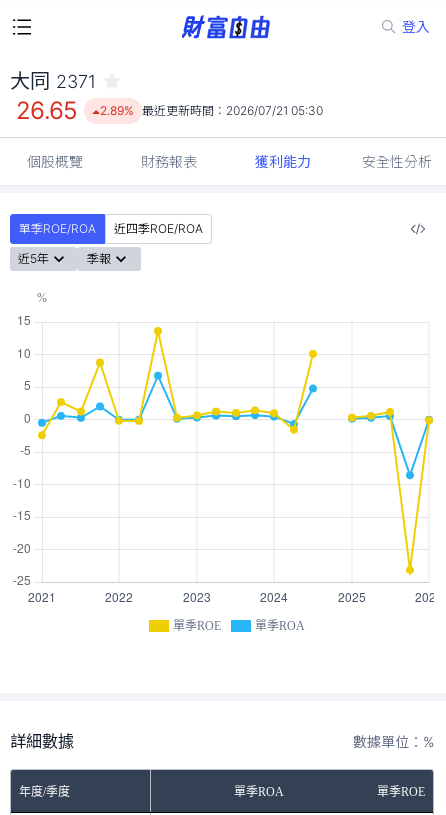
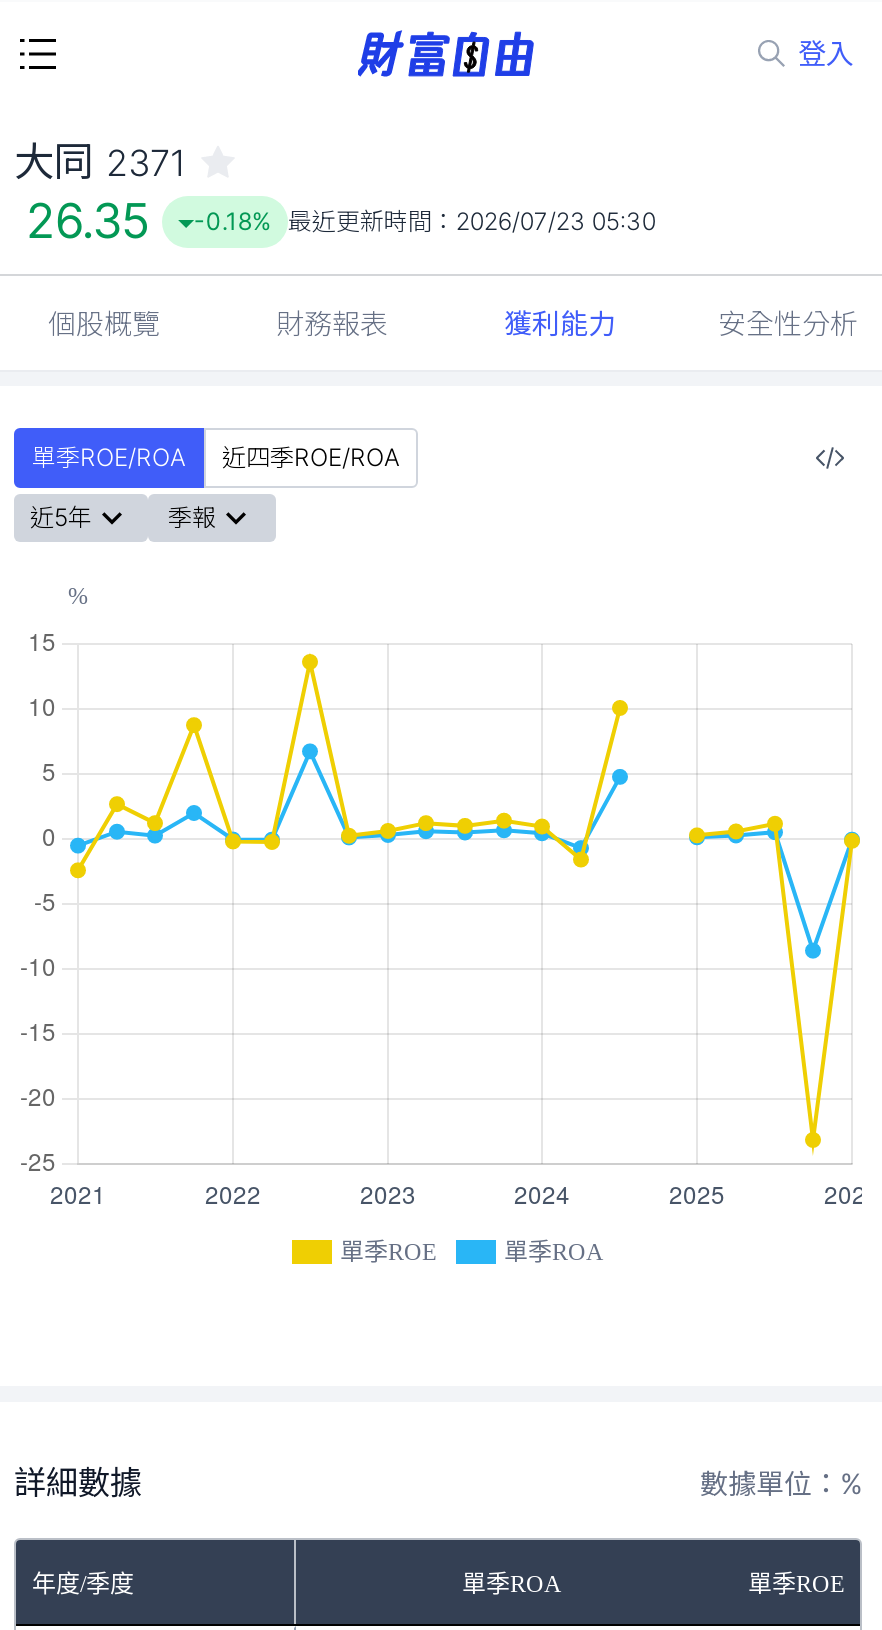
[16,96,78,125] 26.65 -> [26,192,150,250] 26.35
[100,103,323,118] 2.89% 最近更新時間：2026/07/21 05:30 -> [194,206,656,236] -0.18% 最近更新時間：2026/07/23 05:30

